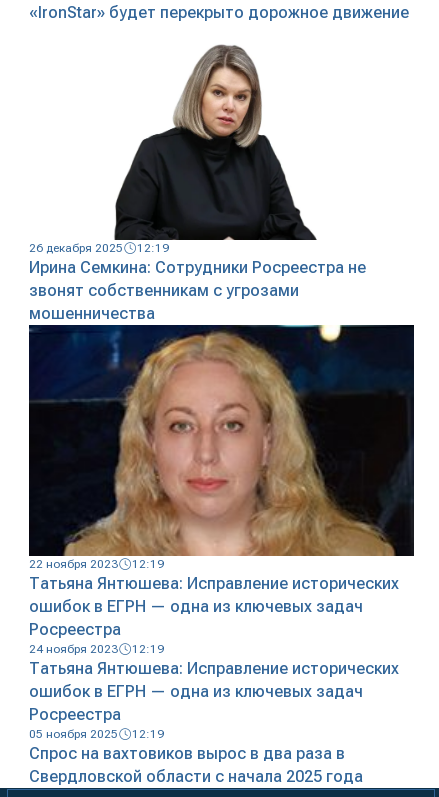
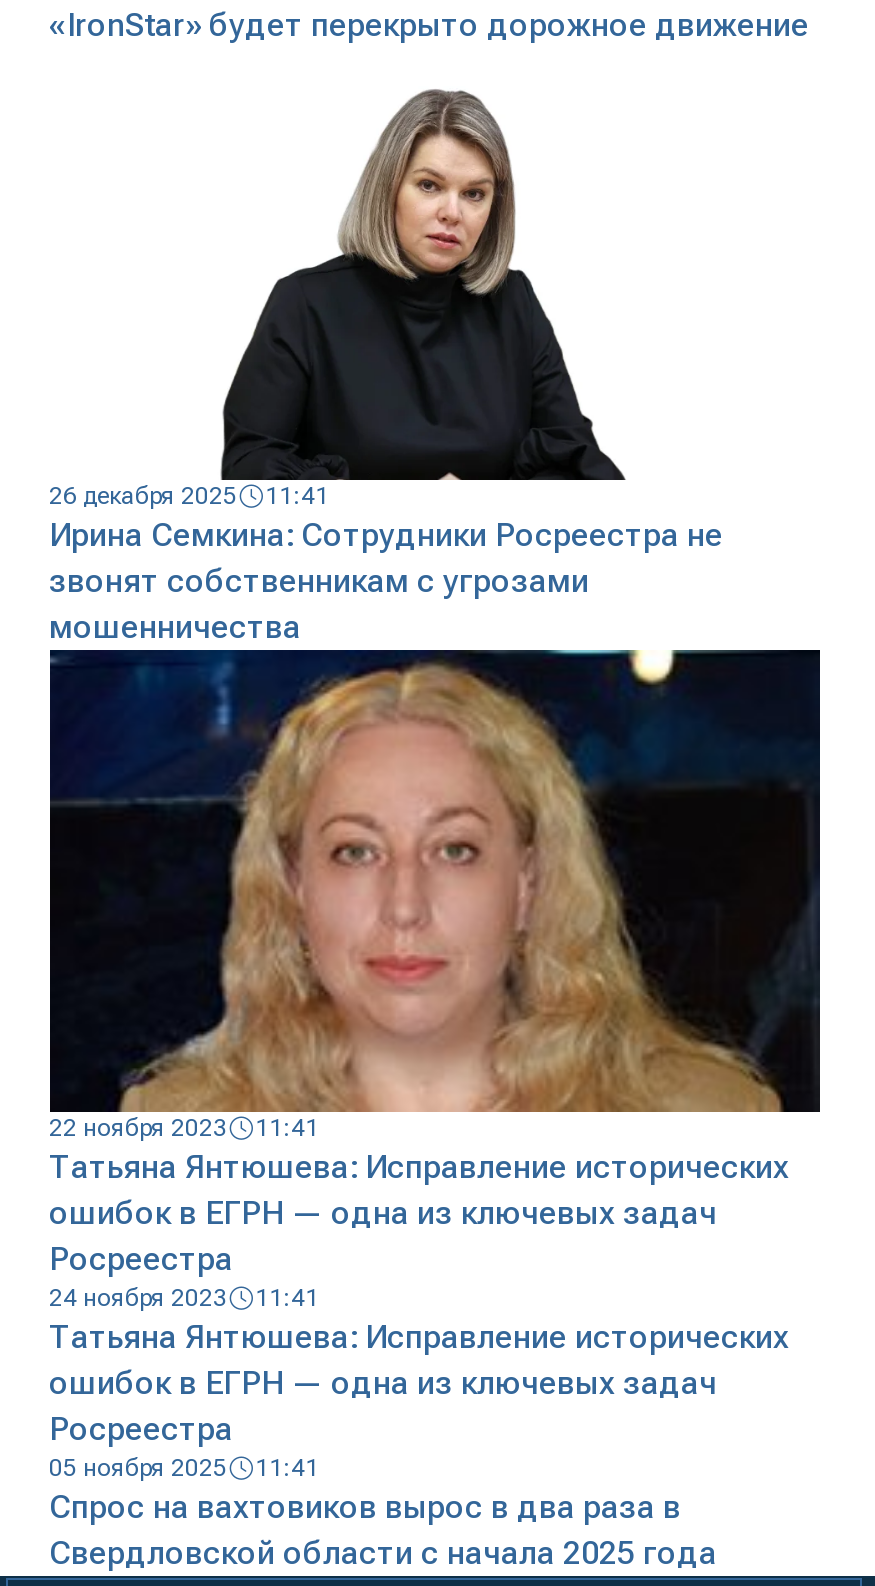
[28,241,168,255] 26 декабря 2025 12:19 -> [49,482,329,510] 26 декабря 2025 11:41
[28,557,163,571] 22 ноября 2023 12:19 -> [49,1114,319,1142] 22 ноября 2023 11:41
[28,642,163,656] 24 ноября 2023 12:19 -> [49,1284,319,1312] 24 ноября 2023 11:41
[28,727,163,741] 05 ноября 2025 12:19 -> [49,1454,319,1482] 05 ноября 2025 11:41

